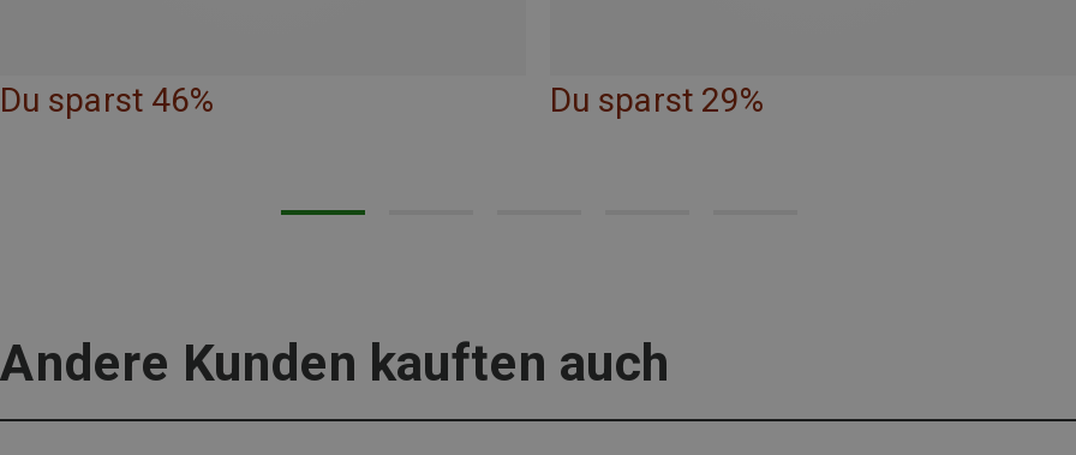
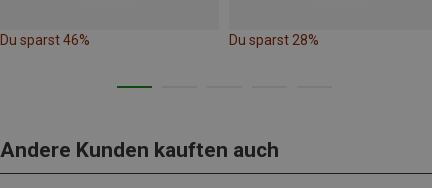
[550,80,766,119] Du sparst 29% -> [229,32,319,48] Du sparst 28%

